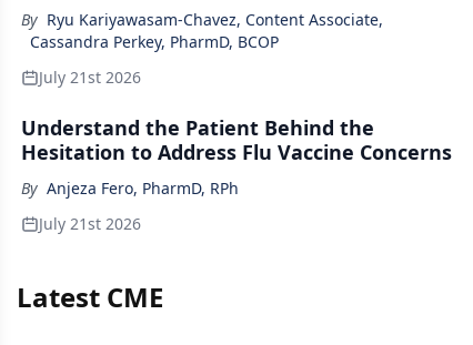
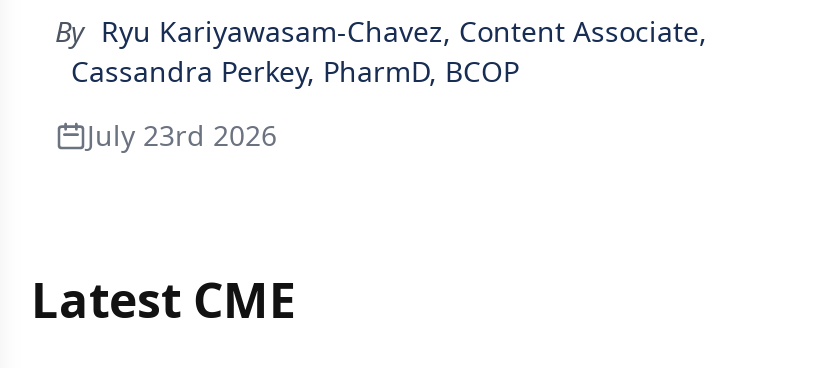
[21,67,452,234] July 21st 2026 | Understand the Patient Behind the | Hesitation to Address Flu Vaccine Concerns | By Anjeza Fero, PharmD, RPh | July 21st 2026 -> [87,116,277,154] July 23rd 2026

